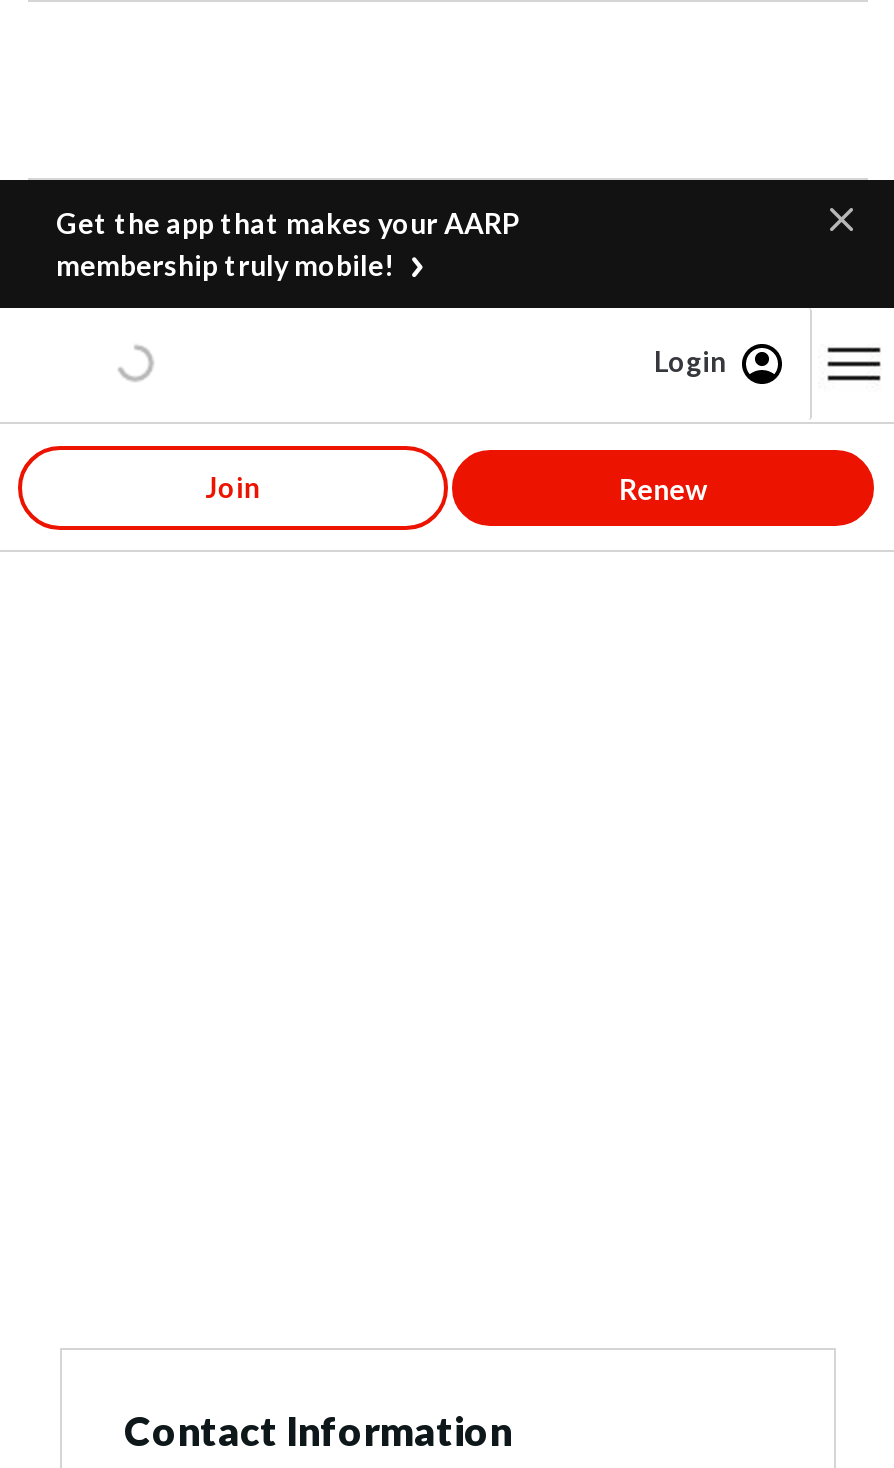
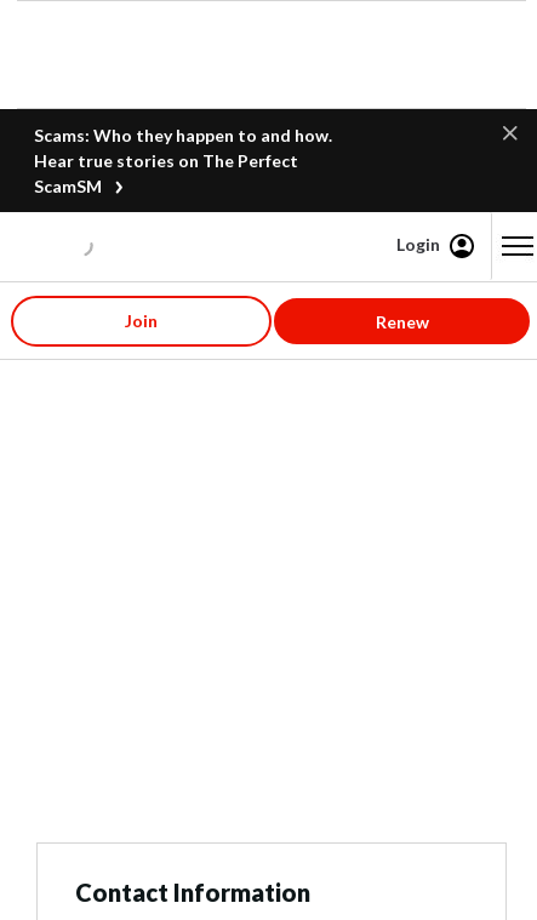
[56,206,520,282] Get the app that makes your AARP | membership truly mobile! -> [34,125,332,196] Scams: Who they happen to and how. | Hear true stories on The Perfect | ScamSM

